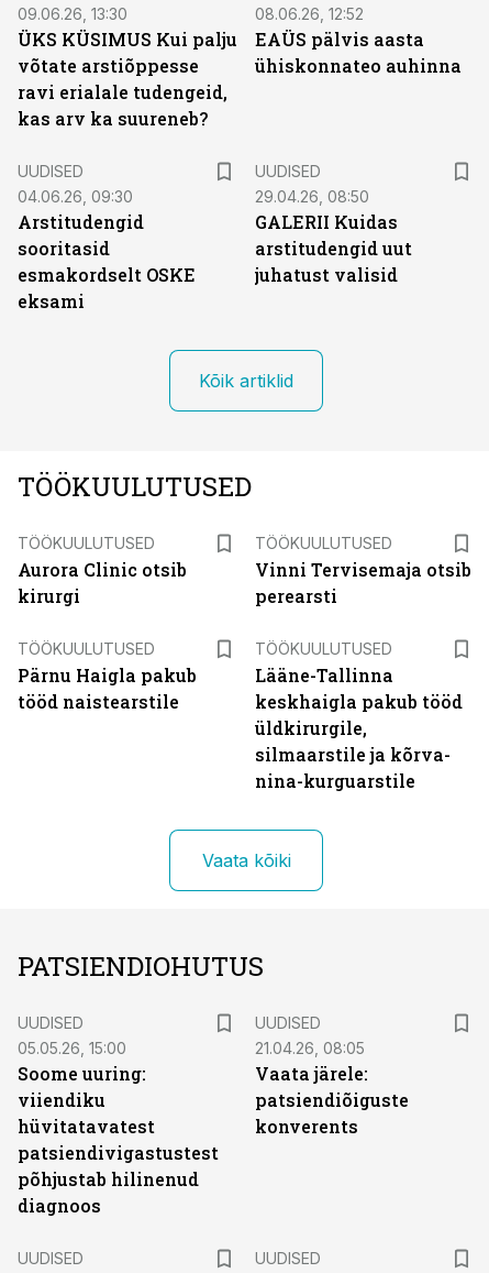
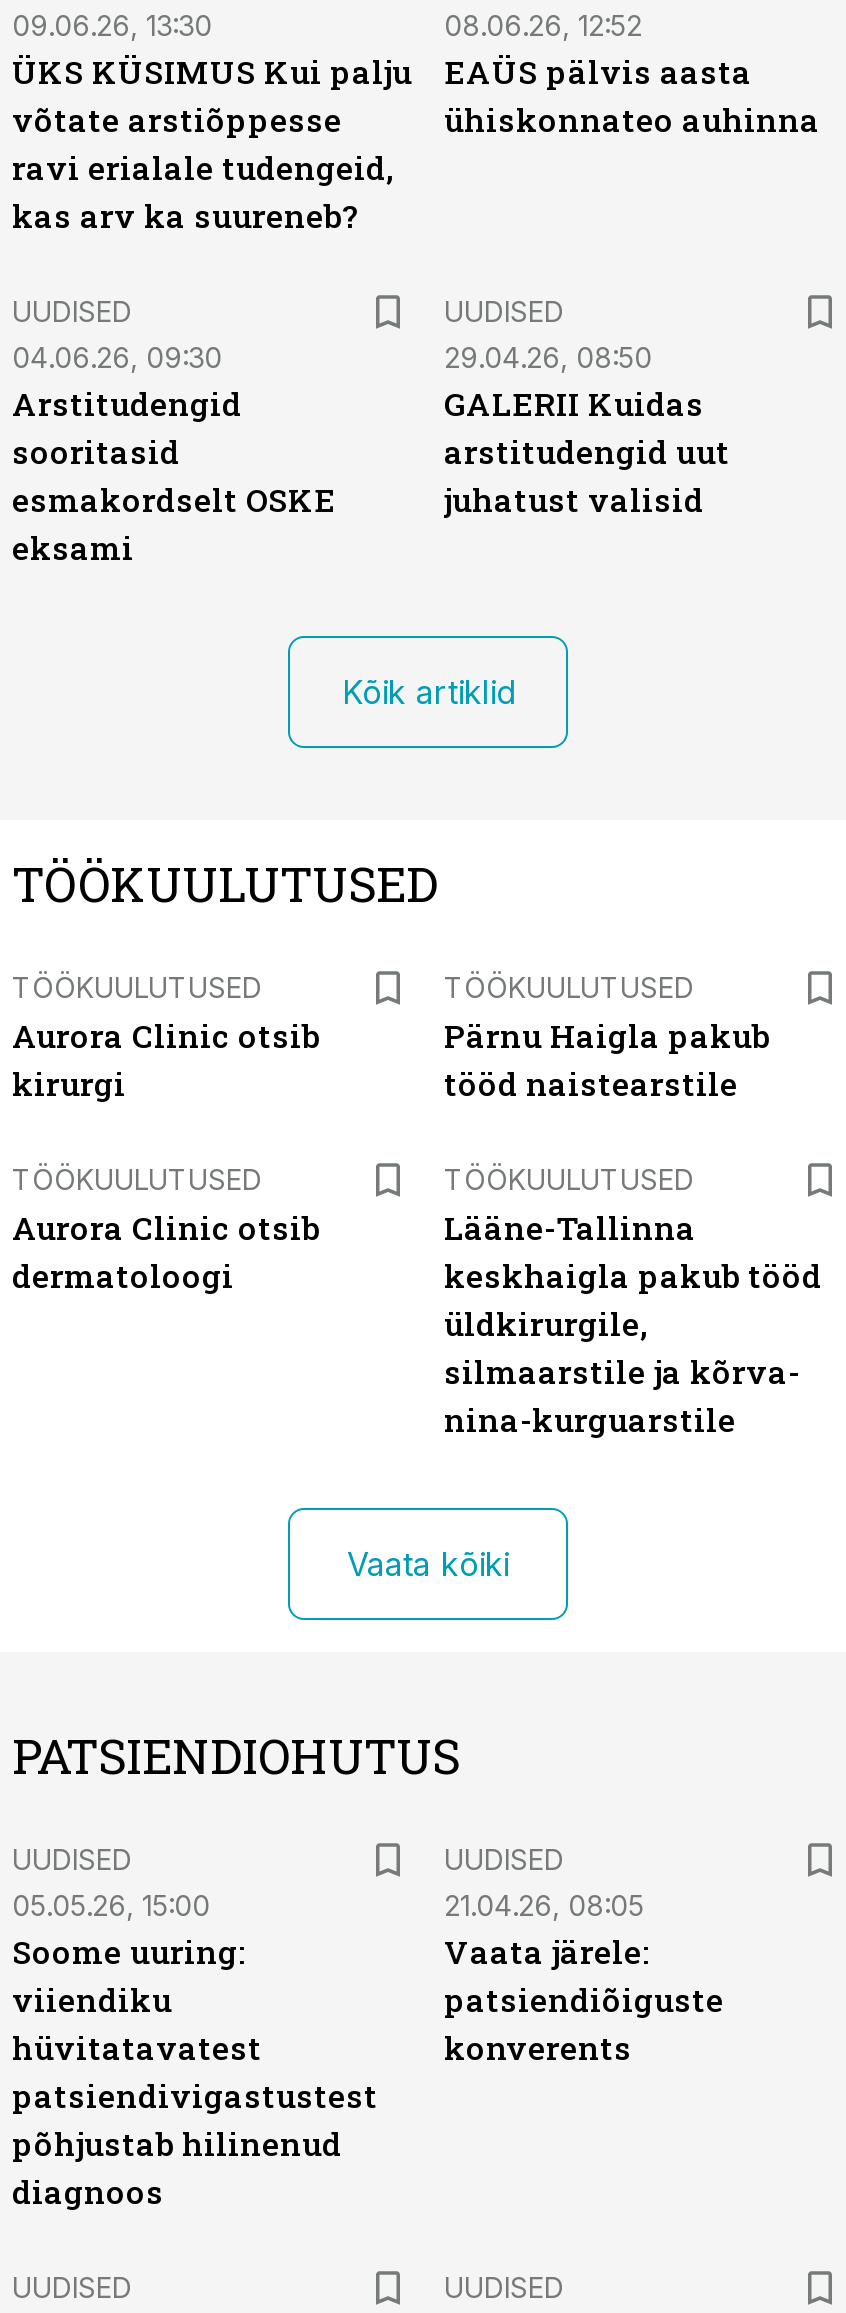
[255,558,471,607] Vinni Tervisemaja otsib | perearsti -> none
moved [18,663,197,713] -> [444,1014,770,1104]: Pärnu Haigla pakub | tööd naistearstile
none -> [12,1206,320,1296] Aurora Clinic otsib | dermatoloogi

